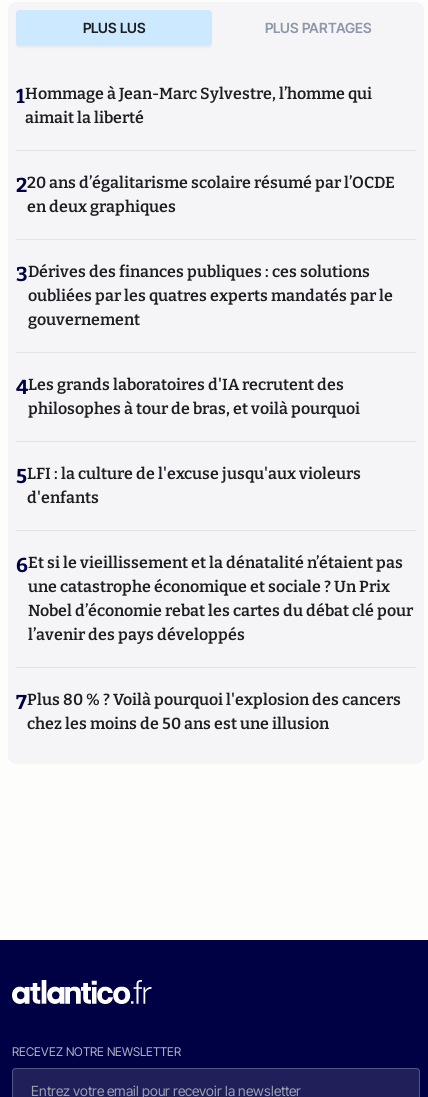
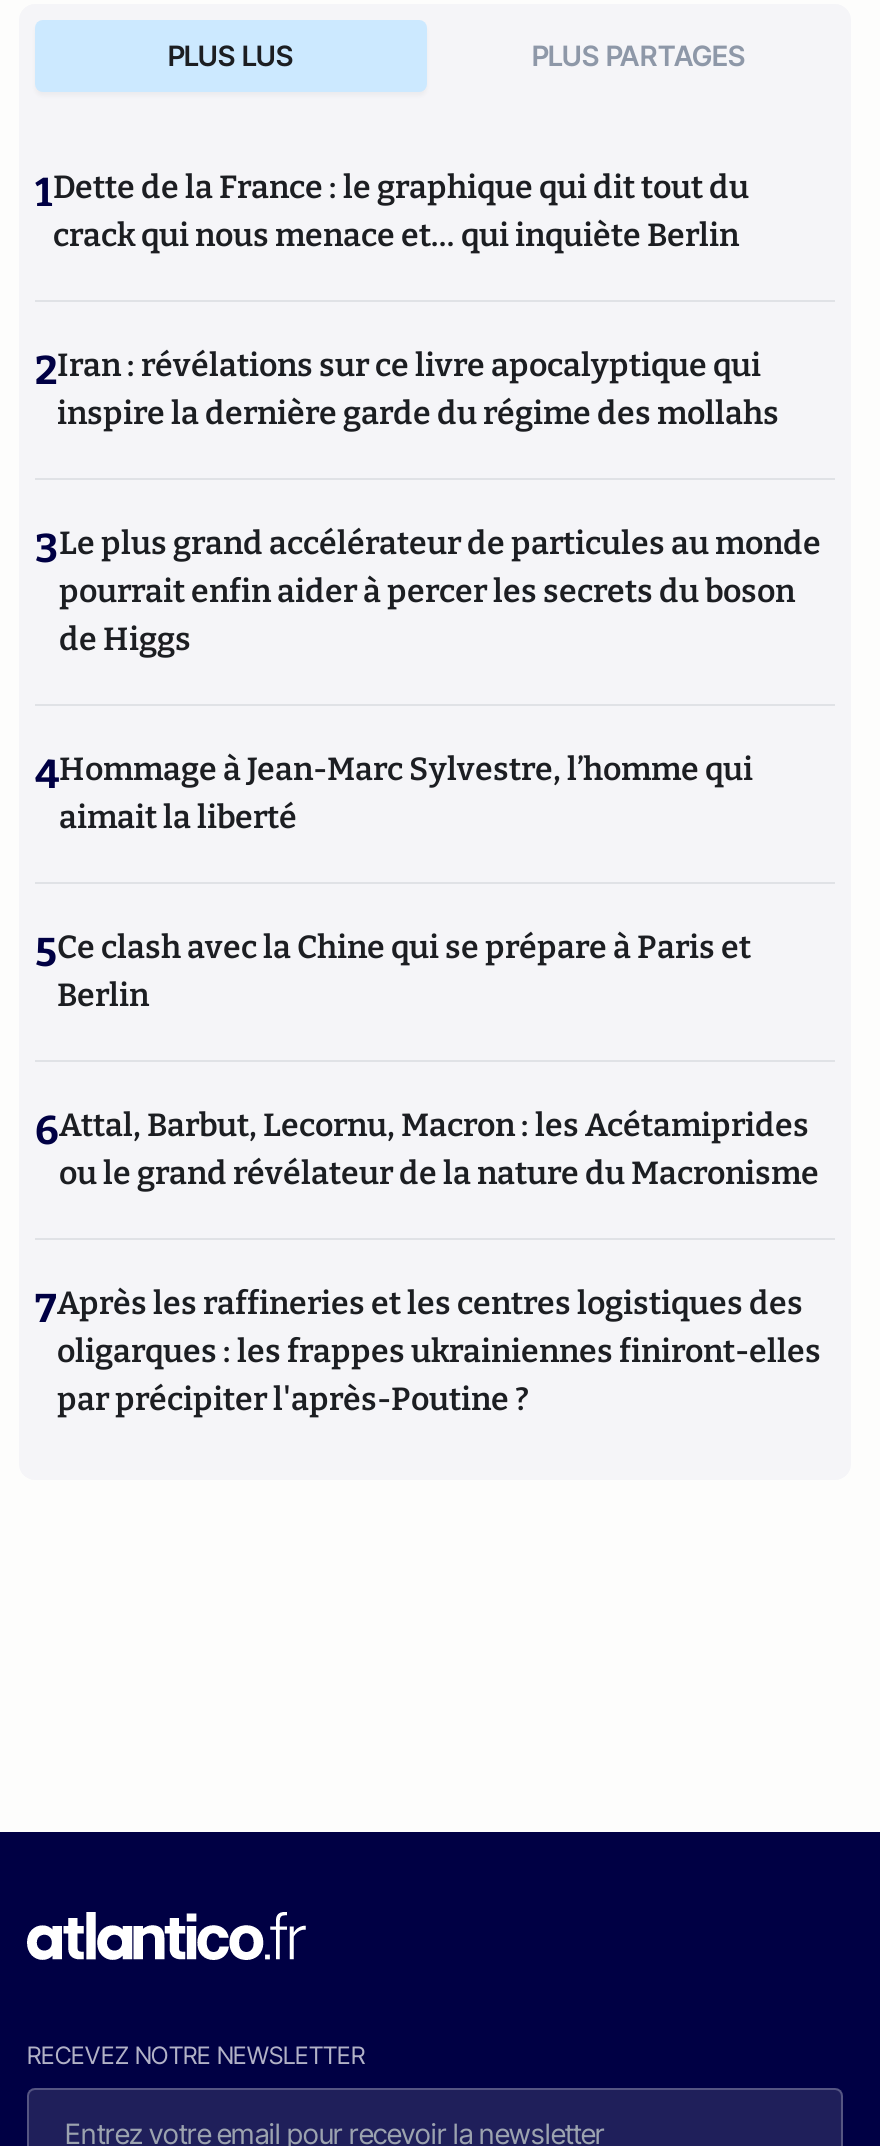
[16,84,372,108] 1Hommage à Jean-Marc Sylvestre, l’homme qui -> [35,167,821,797] 1Dette de la France : le graphique qui dit tout du | crack qui nous menace et… qui inquiète Berlin | 2Iran : révélations sur ce livre apocalyptique qui | inspire la dernière garde du régime des mollahs | 3Le plus grand accélérateur de particules au monde | pourrait enfin aider à percer les secrets du boson | de Higgs | 4Hommage à Jean-Marc Sylvestre, l’homme qui
moved [25,108,144,127] -> [59,797,297,835]: aimait la liberté
[16,173,413,733] 220 ans d’égalitarisme scolaire résumé par l’OCDE | en deux graphiques | 3Dérives des finances publiques : ces solutions | oubliées par les quatres experts mandatés par le | gouvernement | 4Les grands laboratoires d'IA recrutent des | philosophes à tour de bras, et voilà pourquoi | 5LFI : la culture de l'excuse jusqu'aux violeurs | d'enfants | 6Et si le vieillissement et la dénatalité n’étaient pas | une catastrophe économique et sociale ? Un Prix | Nobel d’économie rebat les cartes du débat clé pour | l’avenir des pays développés | 7Plus 80 % ? Voilà pourquoi l'explosion des cancers | chez les moins de 50 ans est une illusion -> [35,927,821,1417] 5Ce clash avec la Chine qui se prépare à Paris et | Berlin | 6Attal, Barbut, Lecornu, Macron : les Acétamiprides | ou le grand révélateur de la nature du Macronisme | 7Après les raffineries et les centres logistiques des | oligarques : les frappes ukrainiennes finiront-elles | par précipiter l'après-Poutine ?

